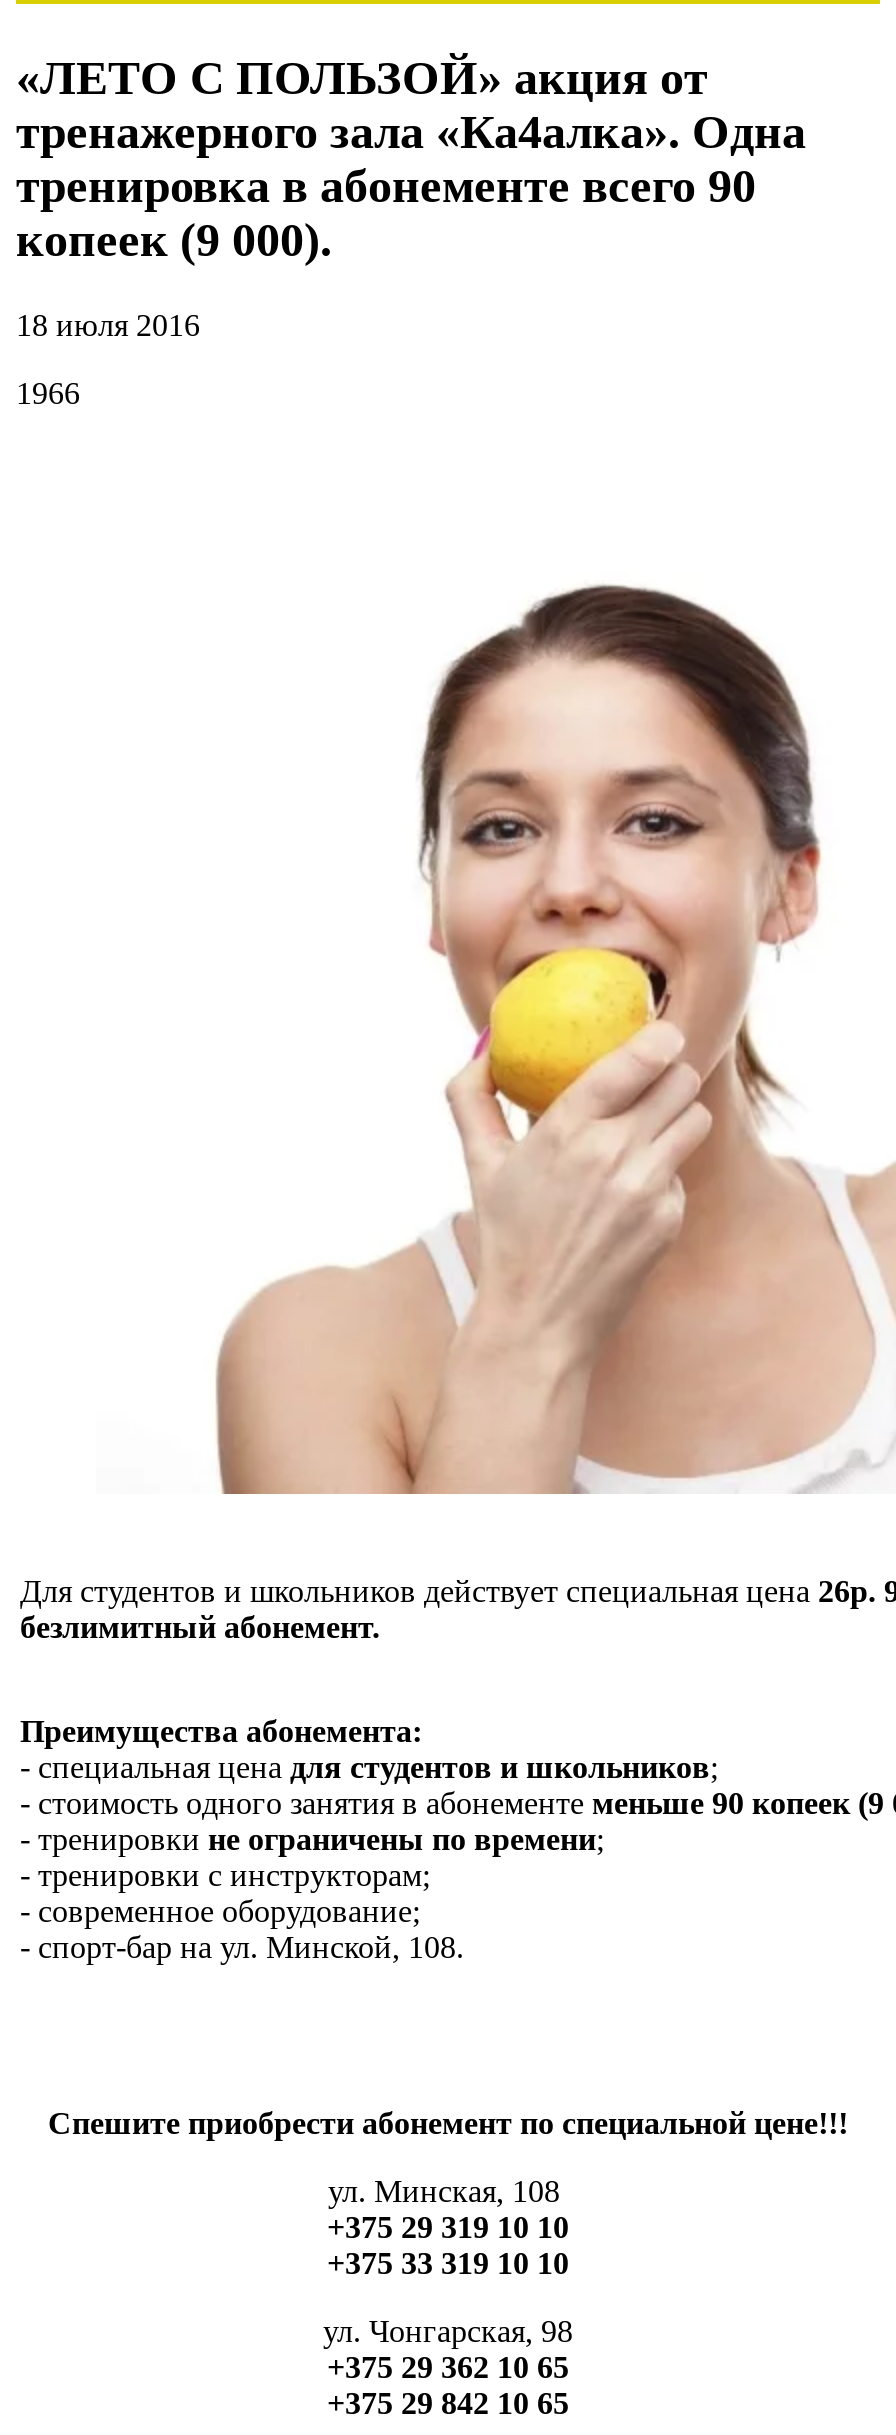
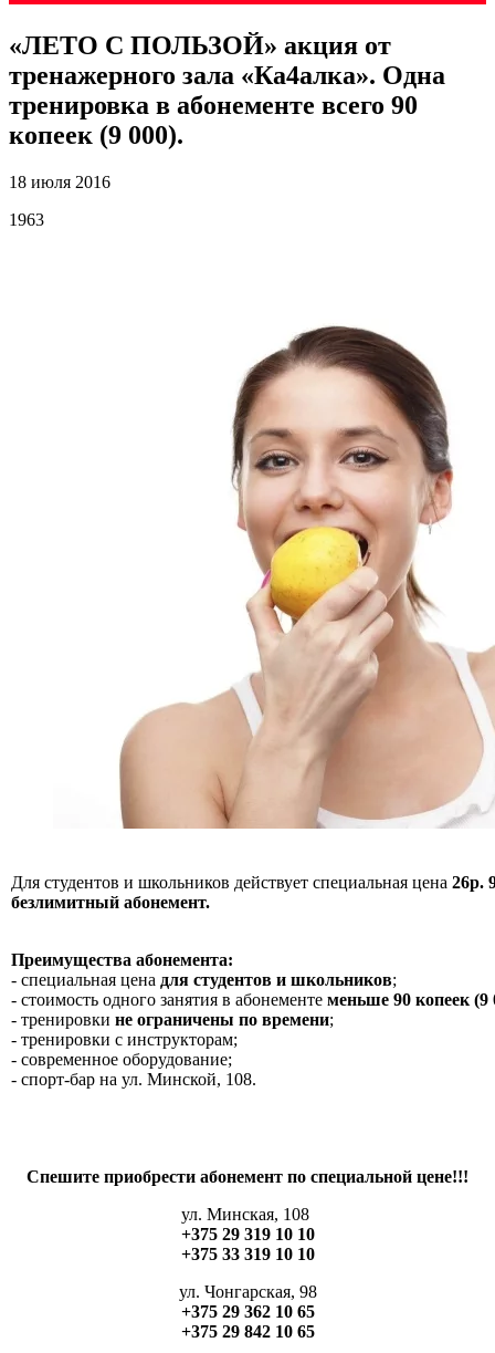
[16,376,80,410] 1966 -> [9,210,44,229] 1963

